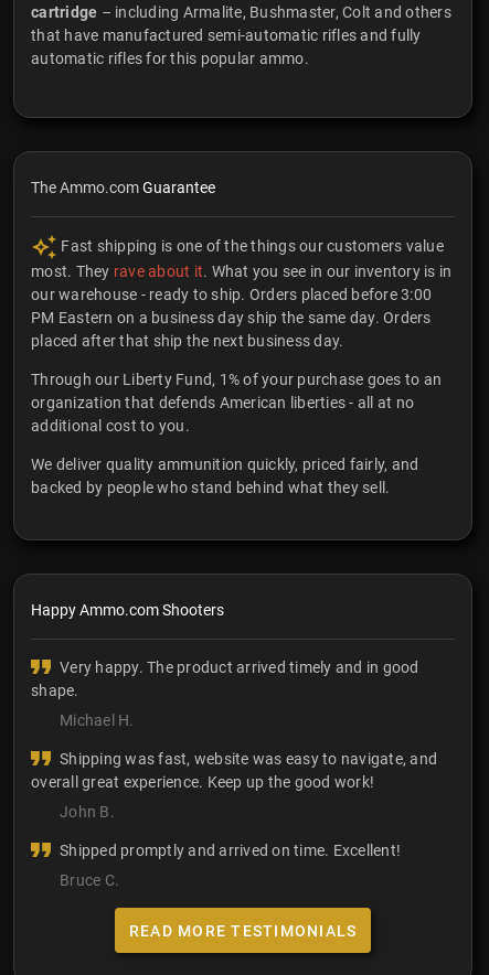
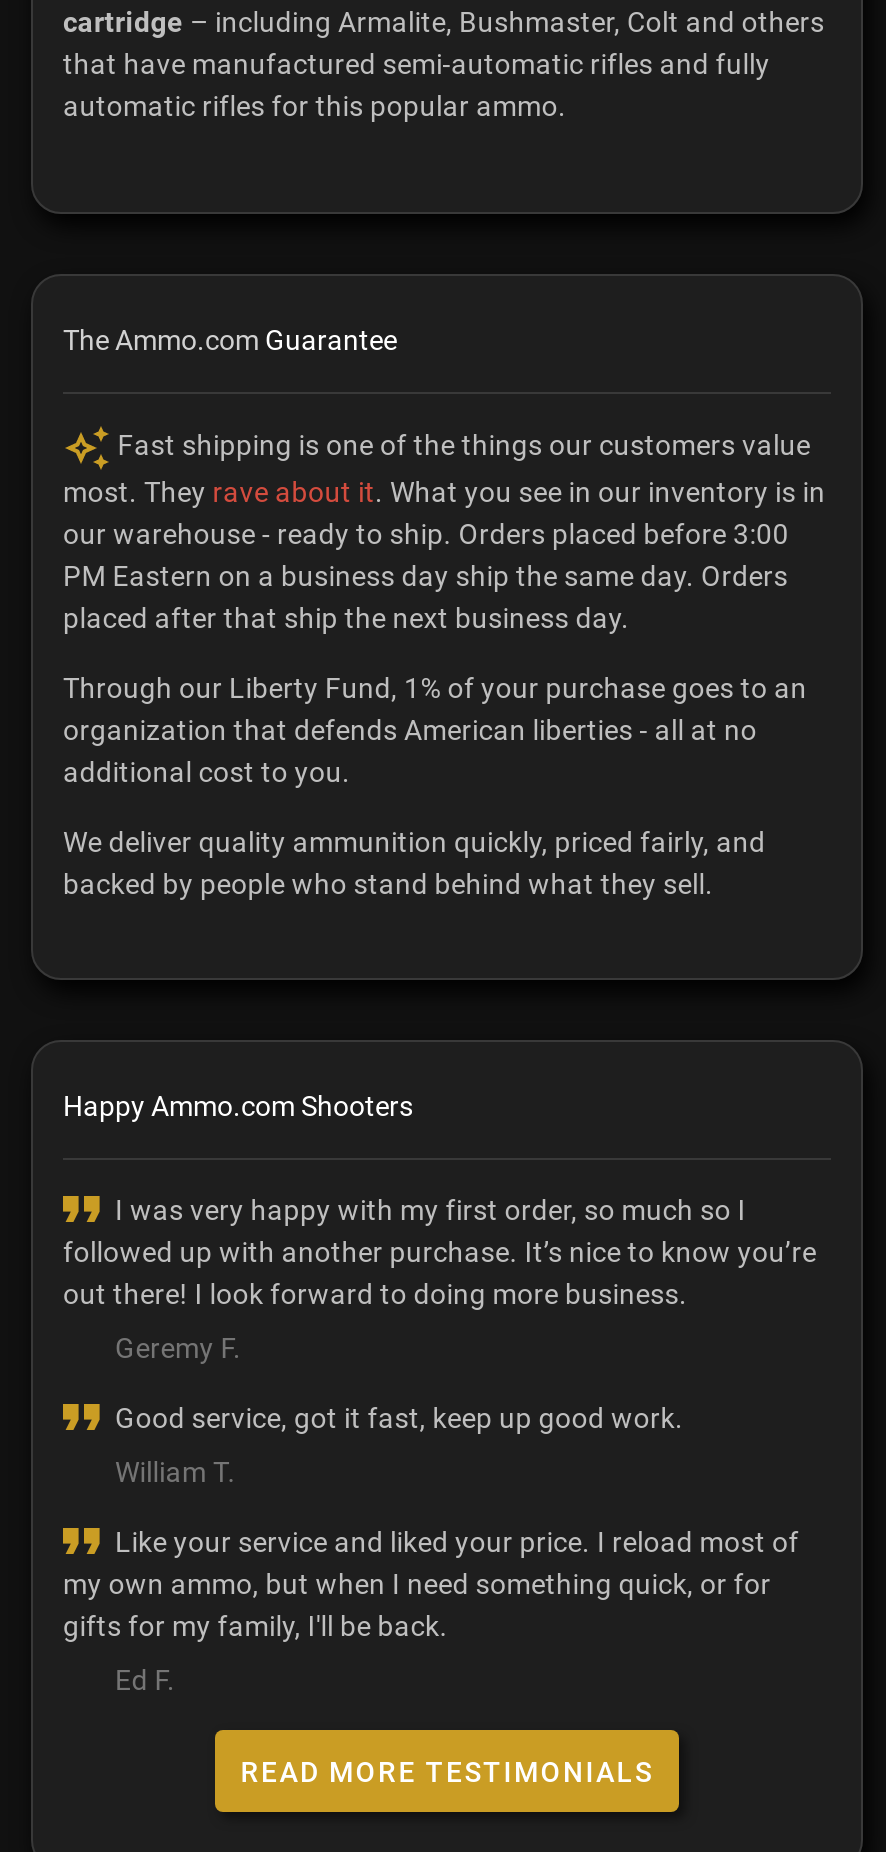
[31,658,419,699] Very happy. The product arrived timely and in good | shape. -> [63,1194,817,1310] I was very happy with my first order, so much so I | followed up with another purchase. It’s nice to know you’re | out there! I look forward to doing more business.
[60,711,134,729] Michael H. -> [115,1332,241,1364] Geremy F.
[31,750,437,791] Shipping was fast, website was easy to navigate, and | overall great experience. Keep up the good work! -> [115,1402,683,1434] Good service, got it fast, keep up good work.
[60,803,115,821] John B. -> [115,1456,236,1488] William T.
[60,842,401,859] Shipped promptly and arrived on time. Excellent! -> [63,1526,799,1642] Like your service and liked your price. I reload most of | my own ammo, but when I need something quick, or for | gifts for my family, I'll be back.
[60,871,119,889] Bruce C. -> [115,1664,175,1696] Ed F.

